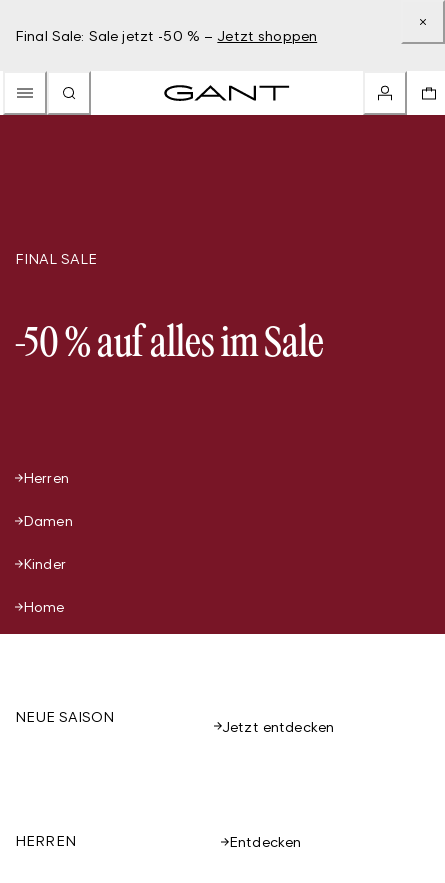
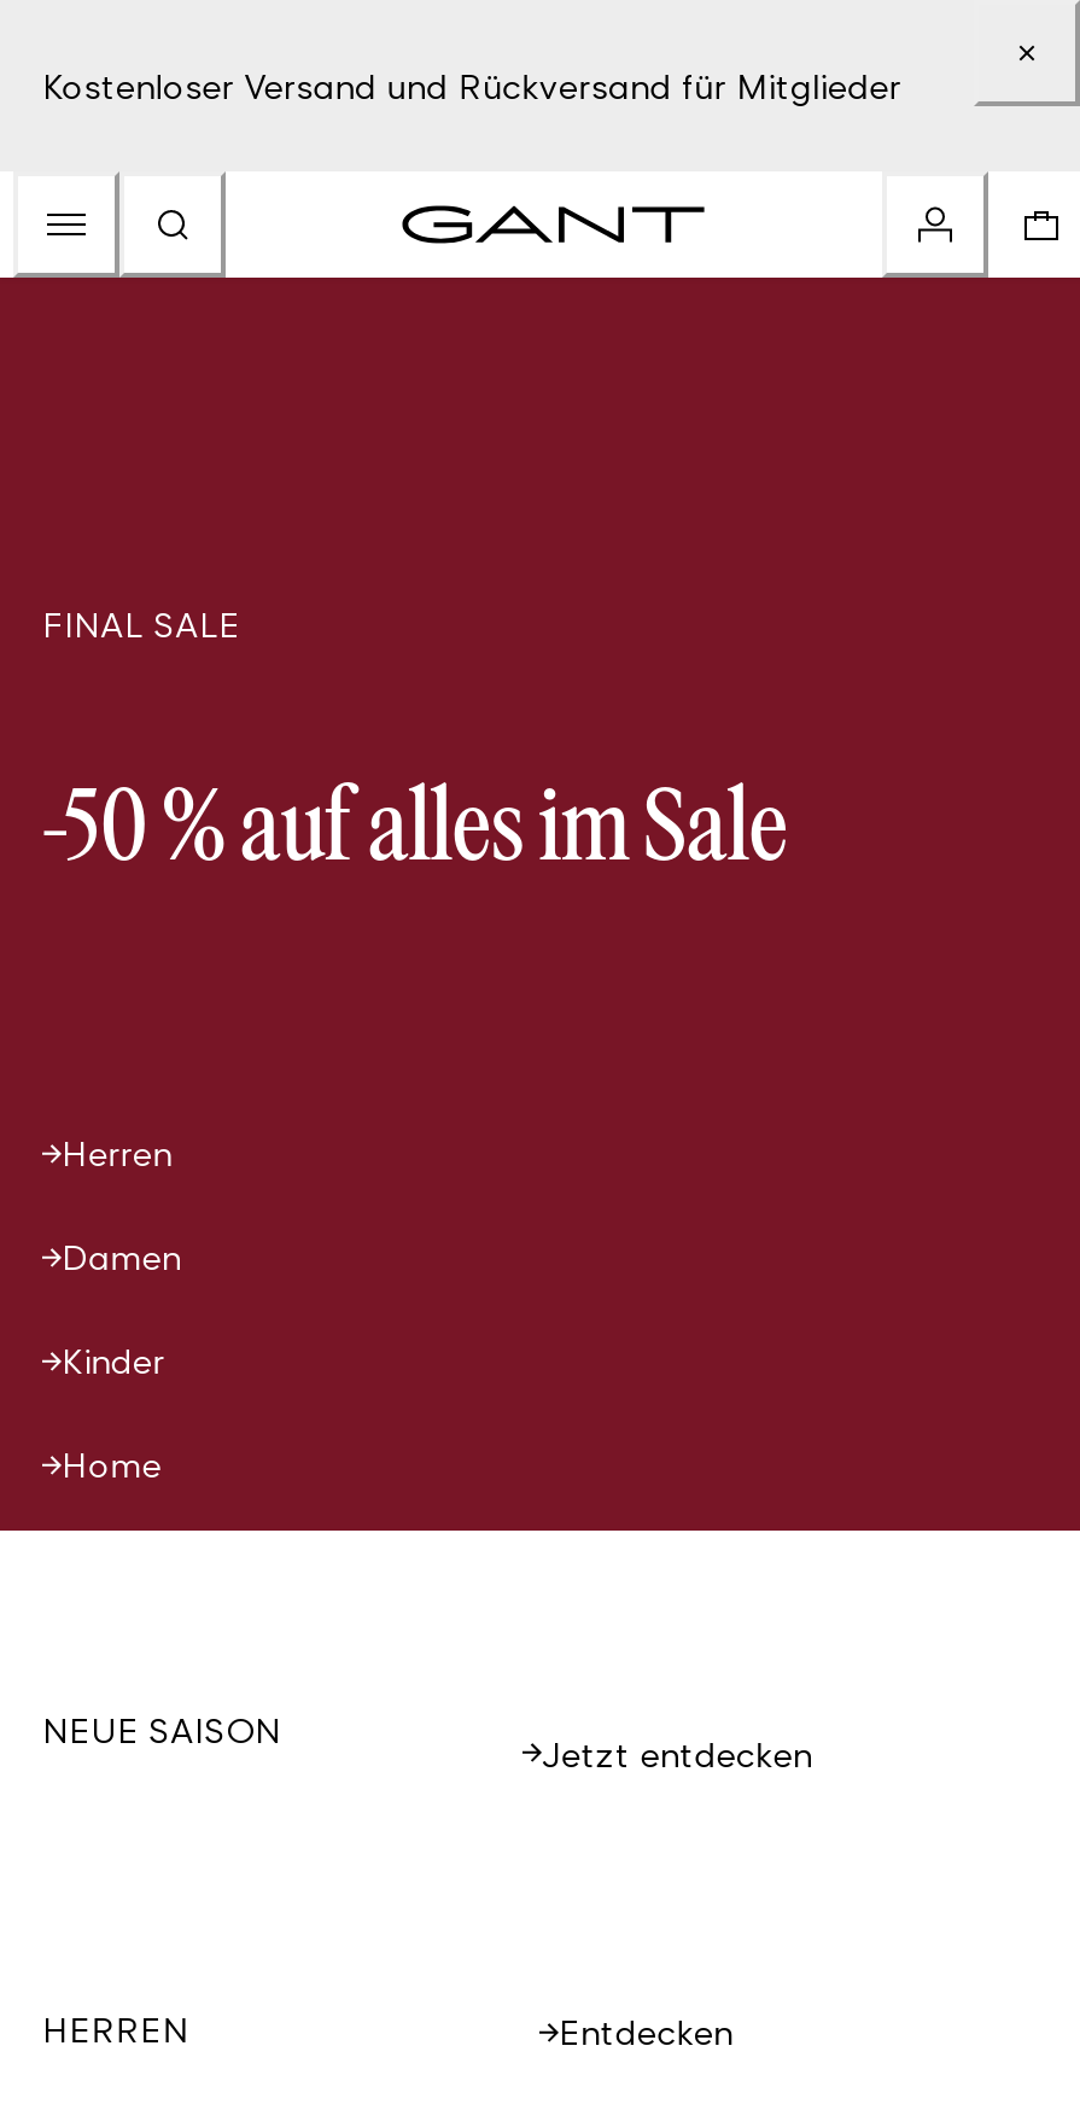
[15,27,317,44] Final Sale: Sale jetzt -50 % – Jetzt shoppen -> [42,65,901,106] Kostenloser Versand und Rückversand für Mitglieder

